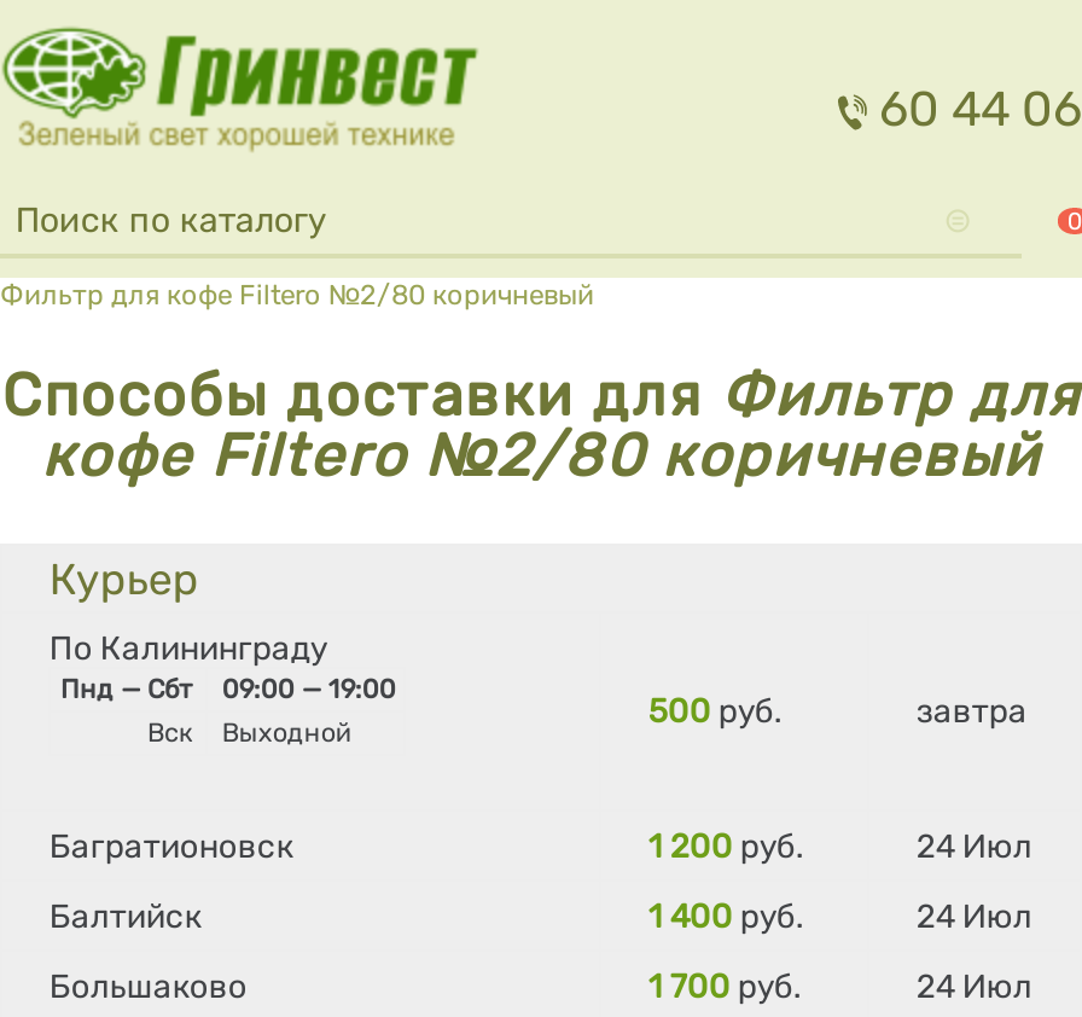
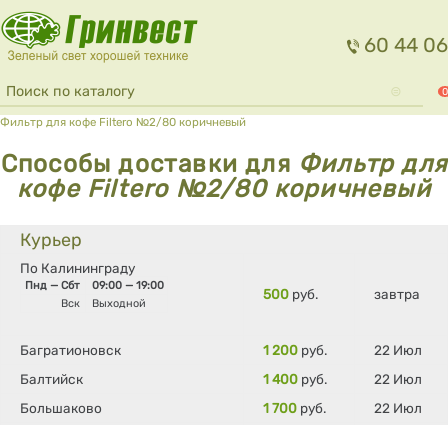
[916,826,1032,865] 24 Июл -> [374,342,422,358] 22 Июл
[916,896,1032,935] 24 Июл -> [374,371,422,387] 22 Июл
[916,966,1032,1005] 24 Июл -> [374,400,422,416] 22 Июл

